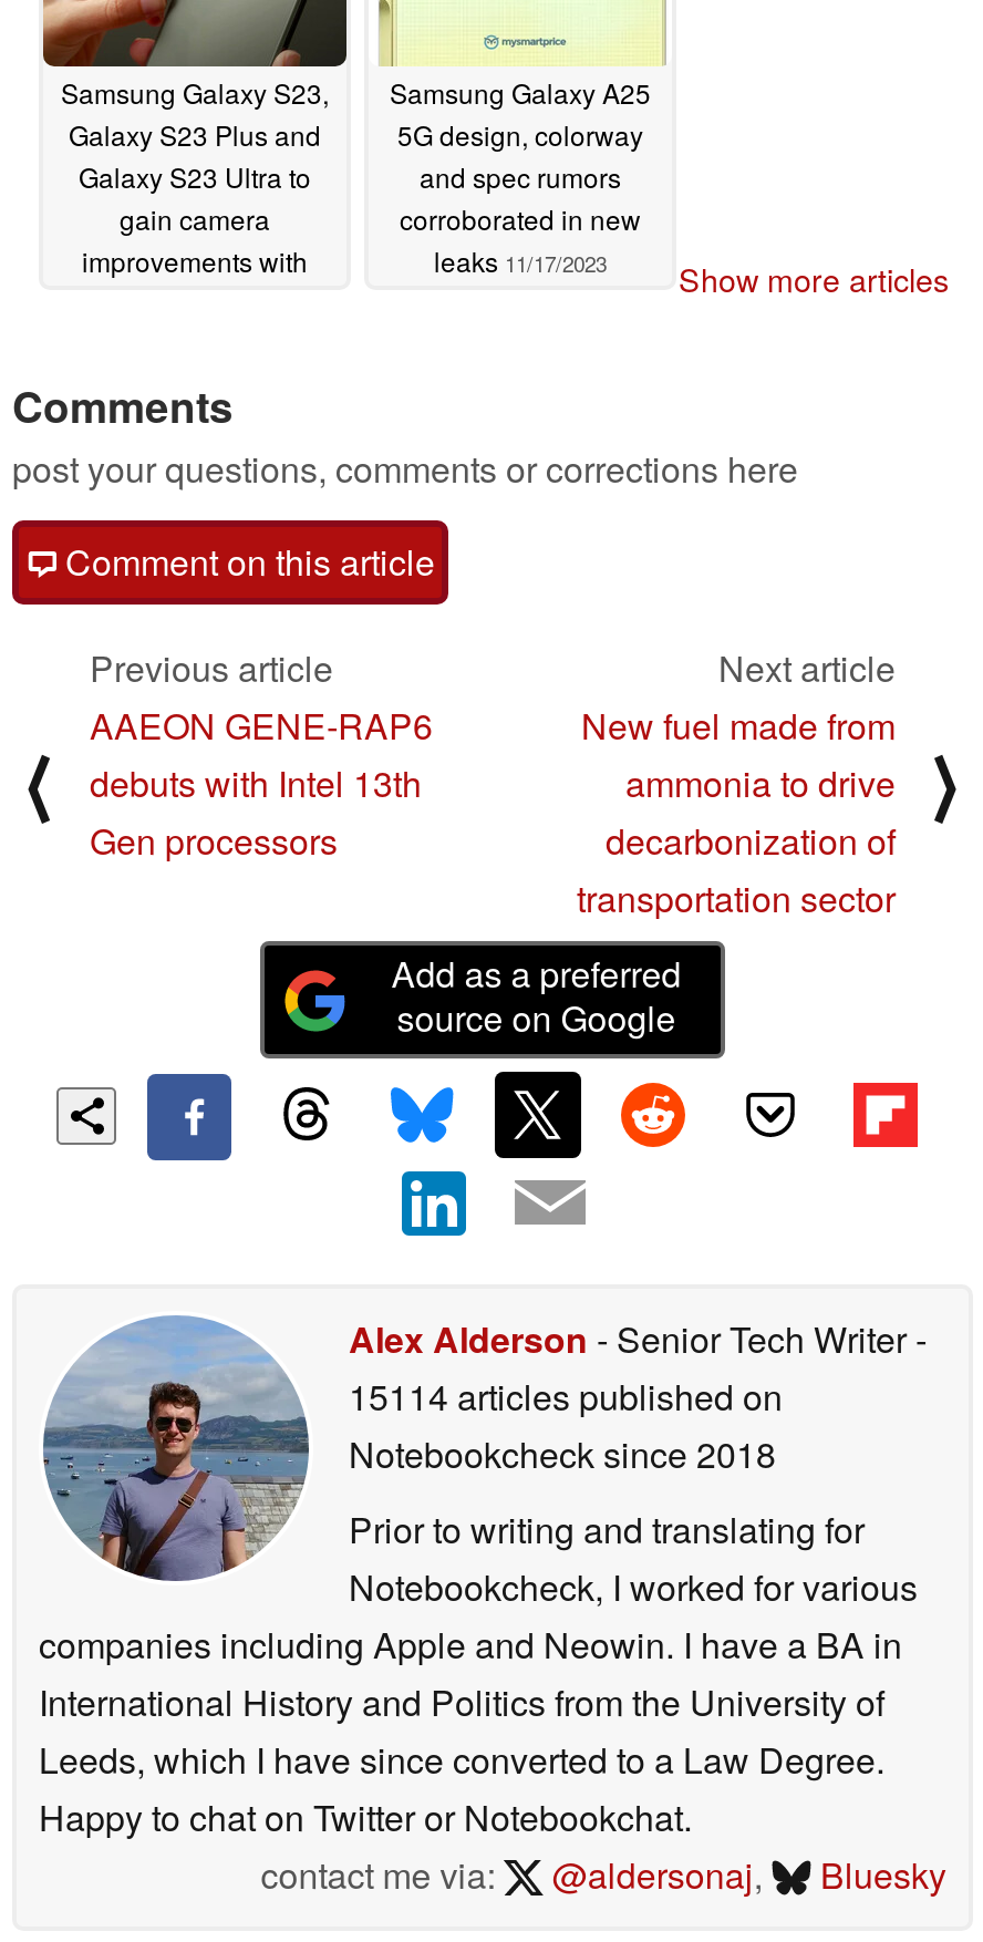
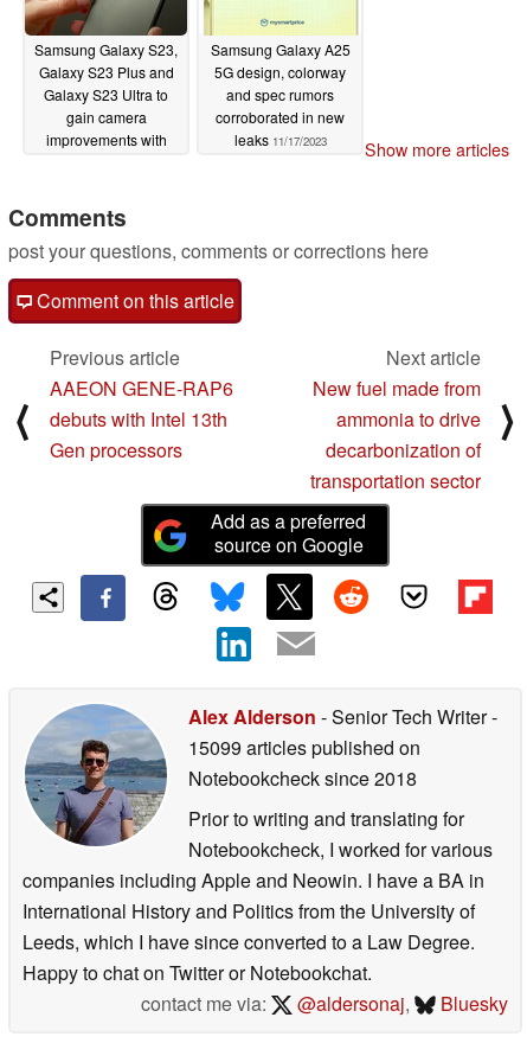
[349,1370,783,1421] 15114 articles published on -> [188,733,420,760] 15099 articles published on

